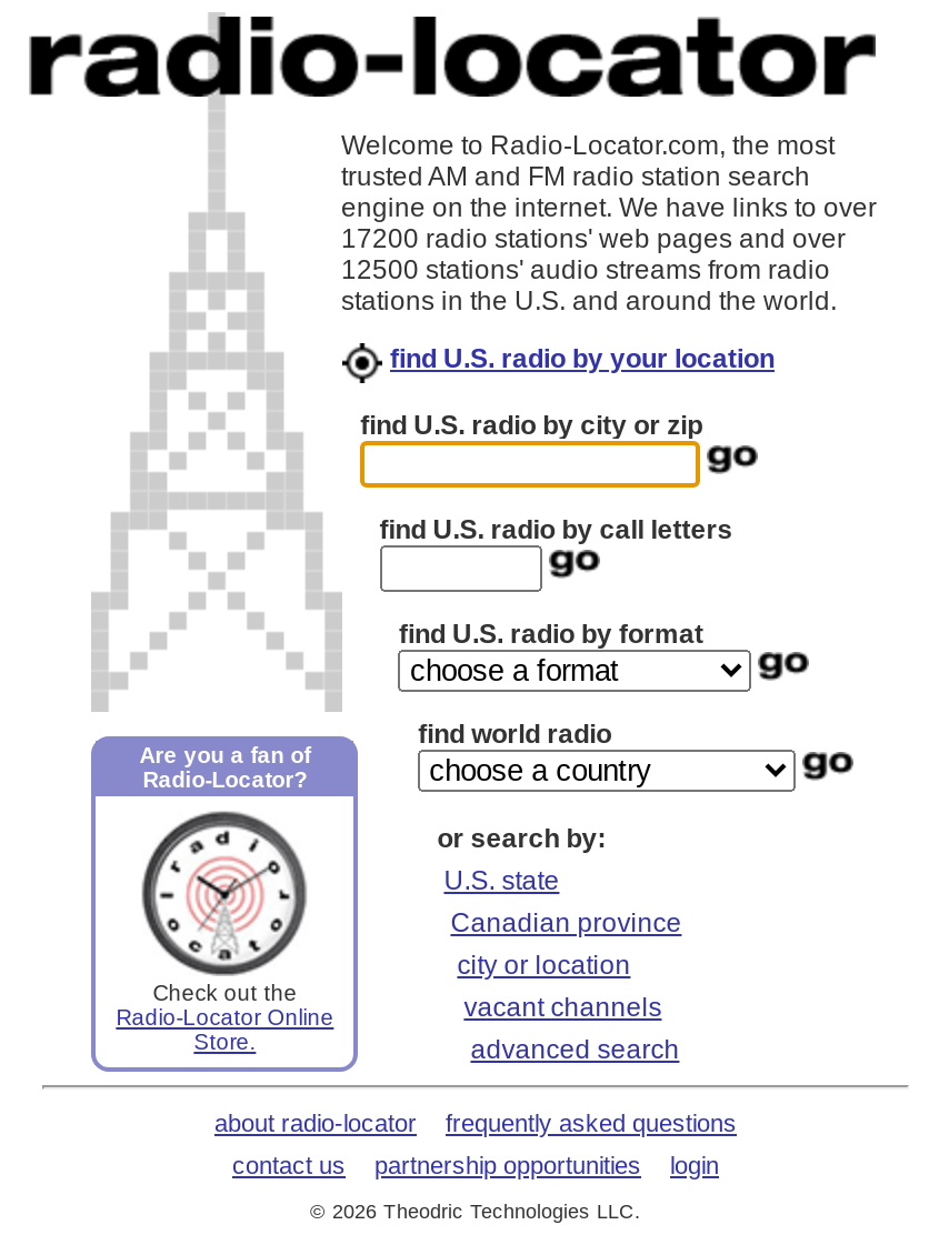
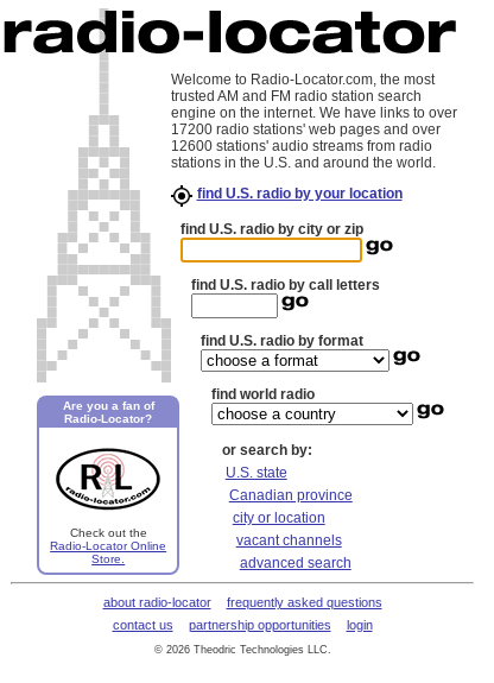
[341,254,830,285] 12500 stations' audio streams from radio -> [170,138,432,154] 12600 stations' audio streams from radio
[127,810,322,976] [image] -> [55,436,161,523] [image]

